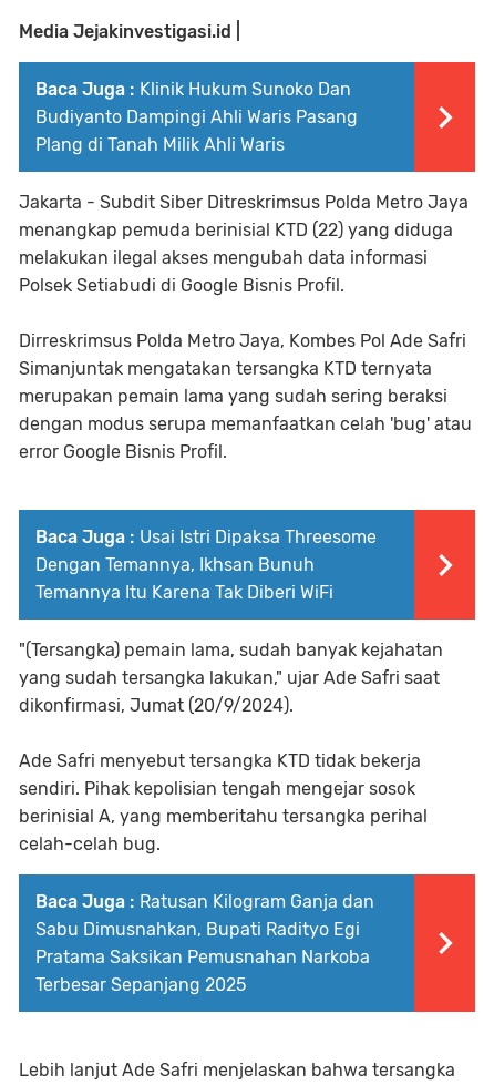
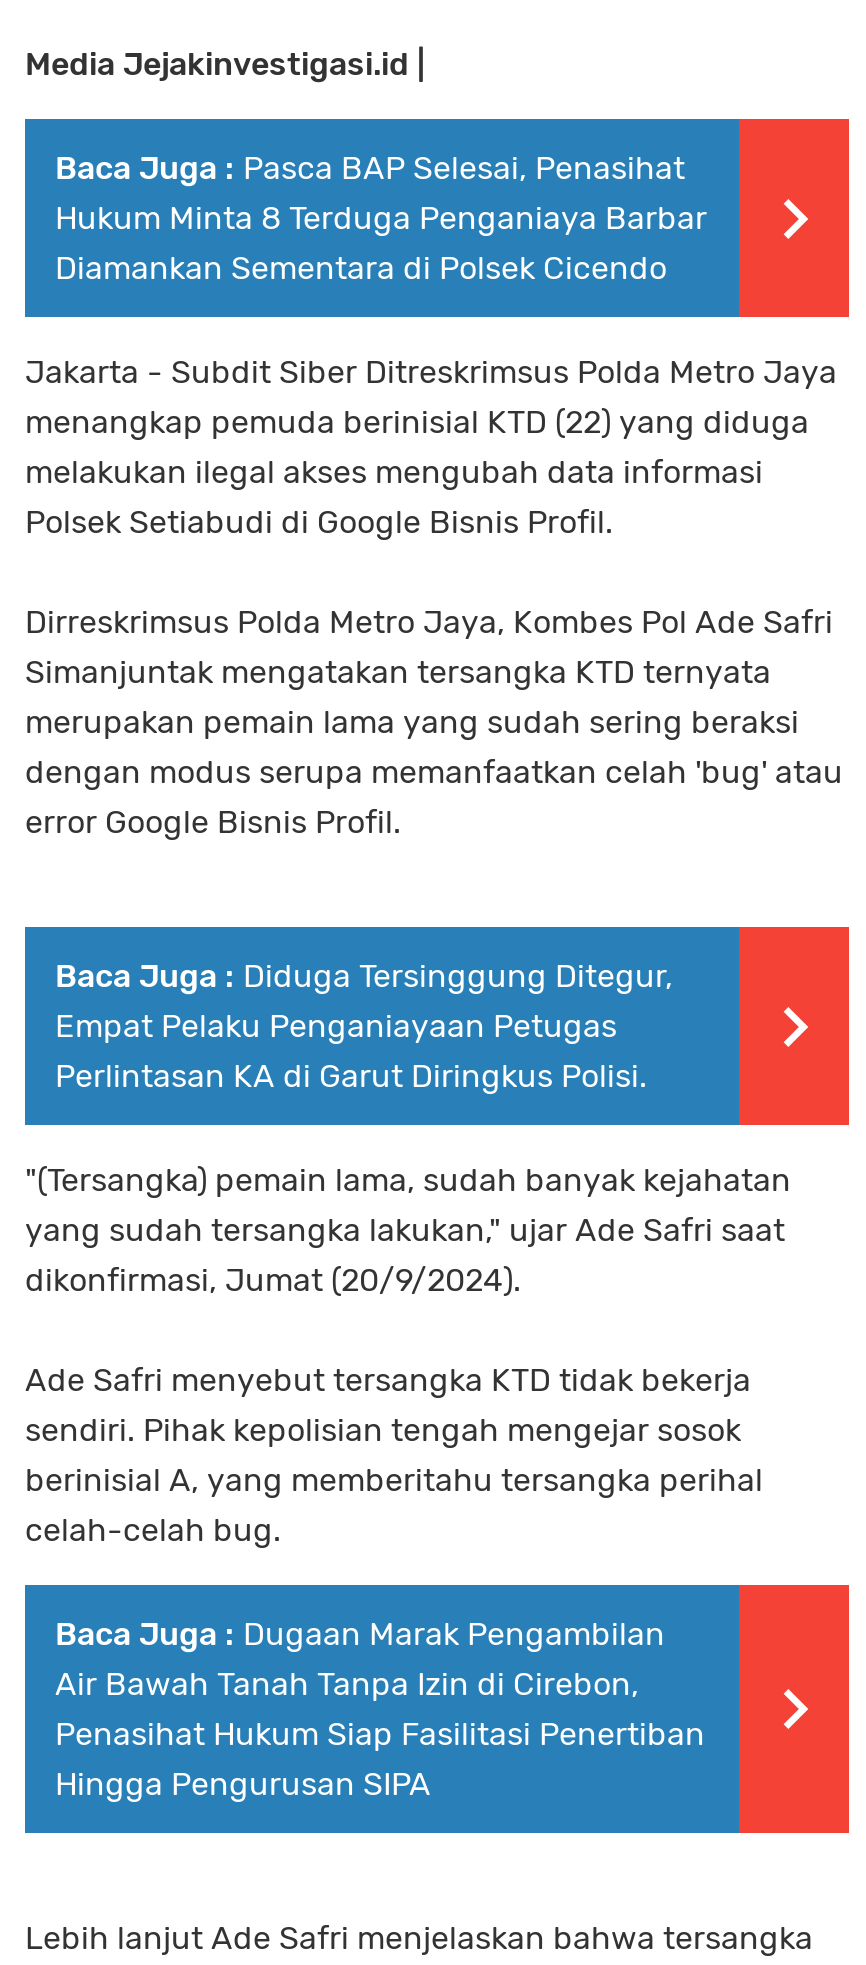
[35,79,358,155] Baca Juga : Klinik Hukum Sunoko Dan | Budiyanto Dampingi Ahli Waris Pasang | Plang di Tanah Milik Ahli Waris -> [55,149,707,287] Baca Juga : Pasca BAP Selesai, Penasihat | Hukum Minta 8 Terduga Penganiaya Barbar | Diamankan Sementara di Polsek Cicendo
[35,526,377,603] Baca Juga : Usai Istri Dipaksa Threesome | Dengan Temannya, Ikhsan Bunuh | Temannya Itu Karena Tak Diberi WiFi -> [55,957,673,1095] Baca Juga : Diduga Tersinggung Ditegur, | Empat Pelaku Penganiayaan Petugas | Perlintasan KA di Garut Diringkus Polisi.
[35,891,374,995] Baca Juga : Ratusan Kilogram Ganja dan | Sabu Dimusnahkan, Bupati Radityo Egi | Pratama Saksikan Pemusnahan Narkoba | Terbesar Sepanjang 2025 -> [55,1615,705,1803] Baca Juga : Dugaan Marak Pengambilan | Air Bawah Tanah Tanpa Izin di Cirebon, | Penasihat Hukum Siap Fasilitasi Penertiban | Hingga Pengurusan SIPA

